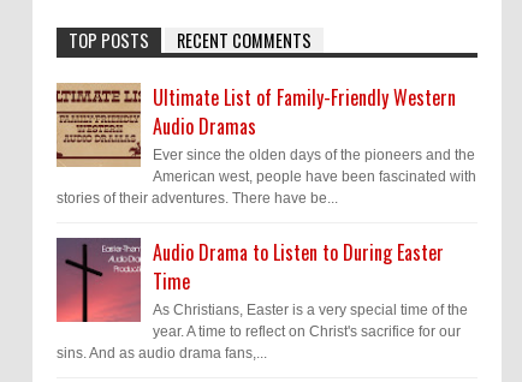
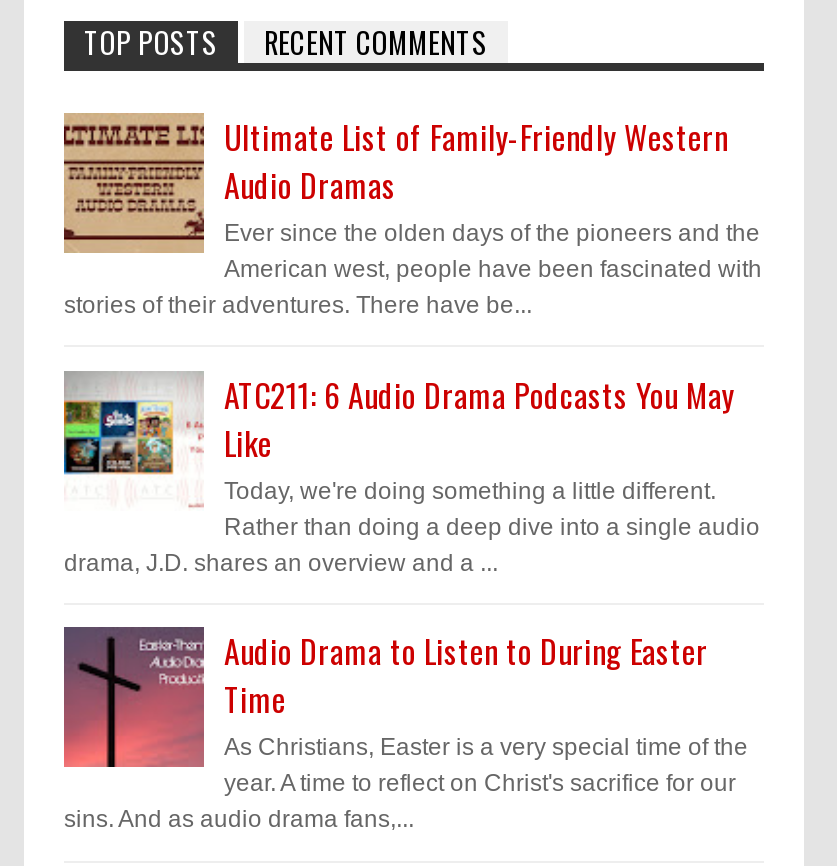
none -> [62,370,760,577] [image] | ATC211: 6 Audio Drama Podcasts You May | Like | Today, we're doing something a little different. | Rather than doing a deep dive into a single audio | drama, J.D. shares an overview and a ...

